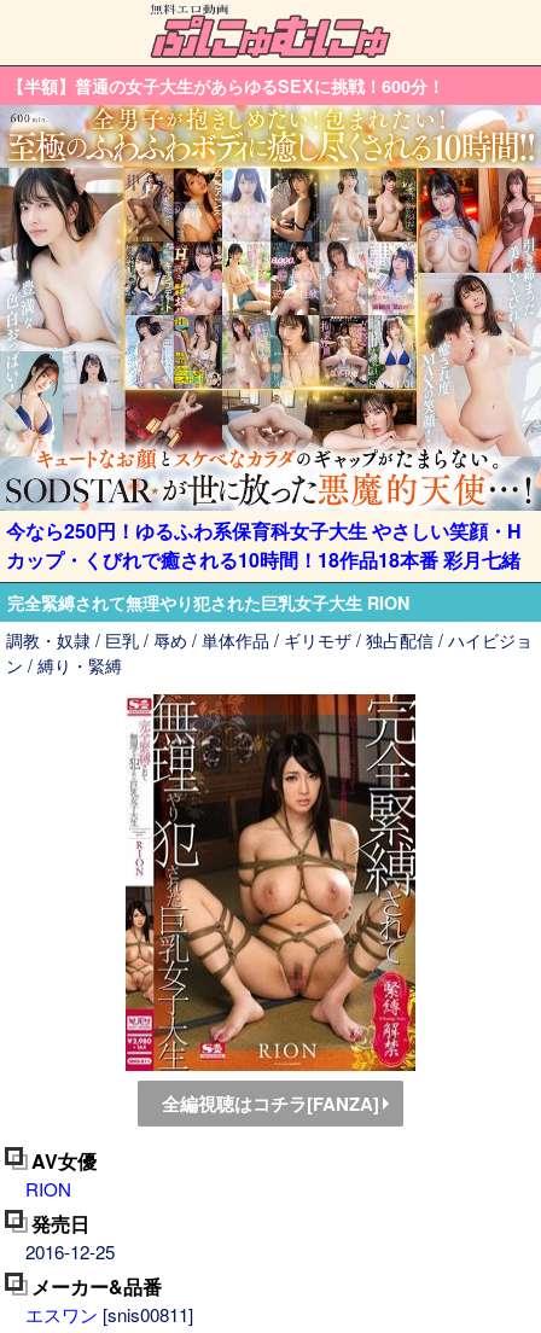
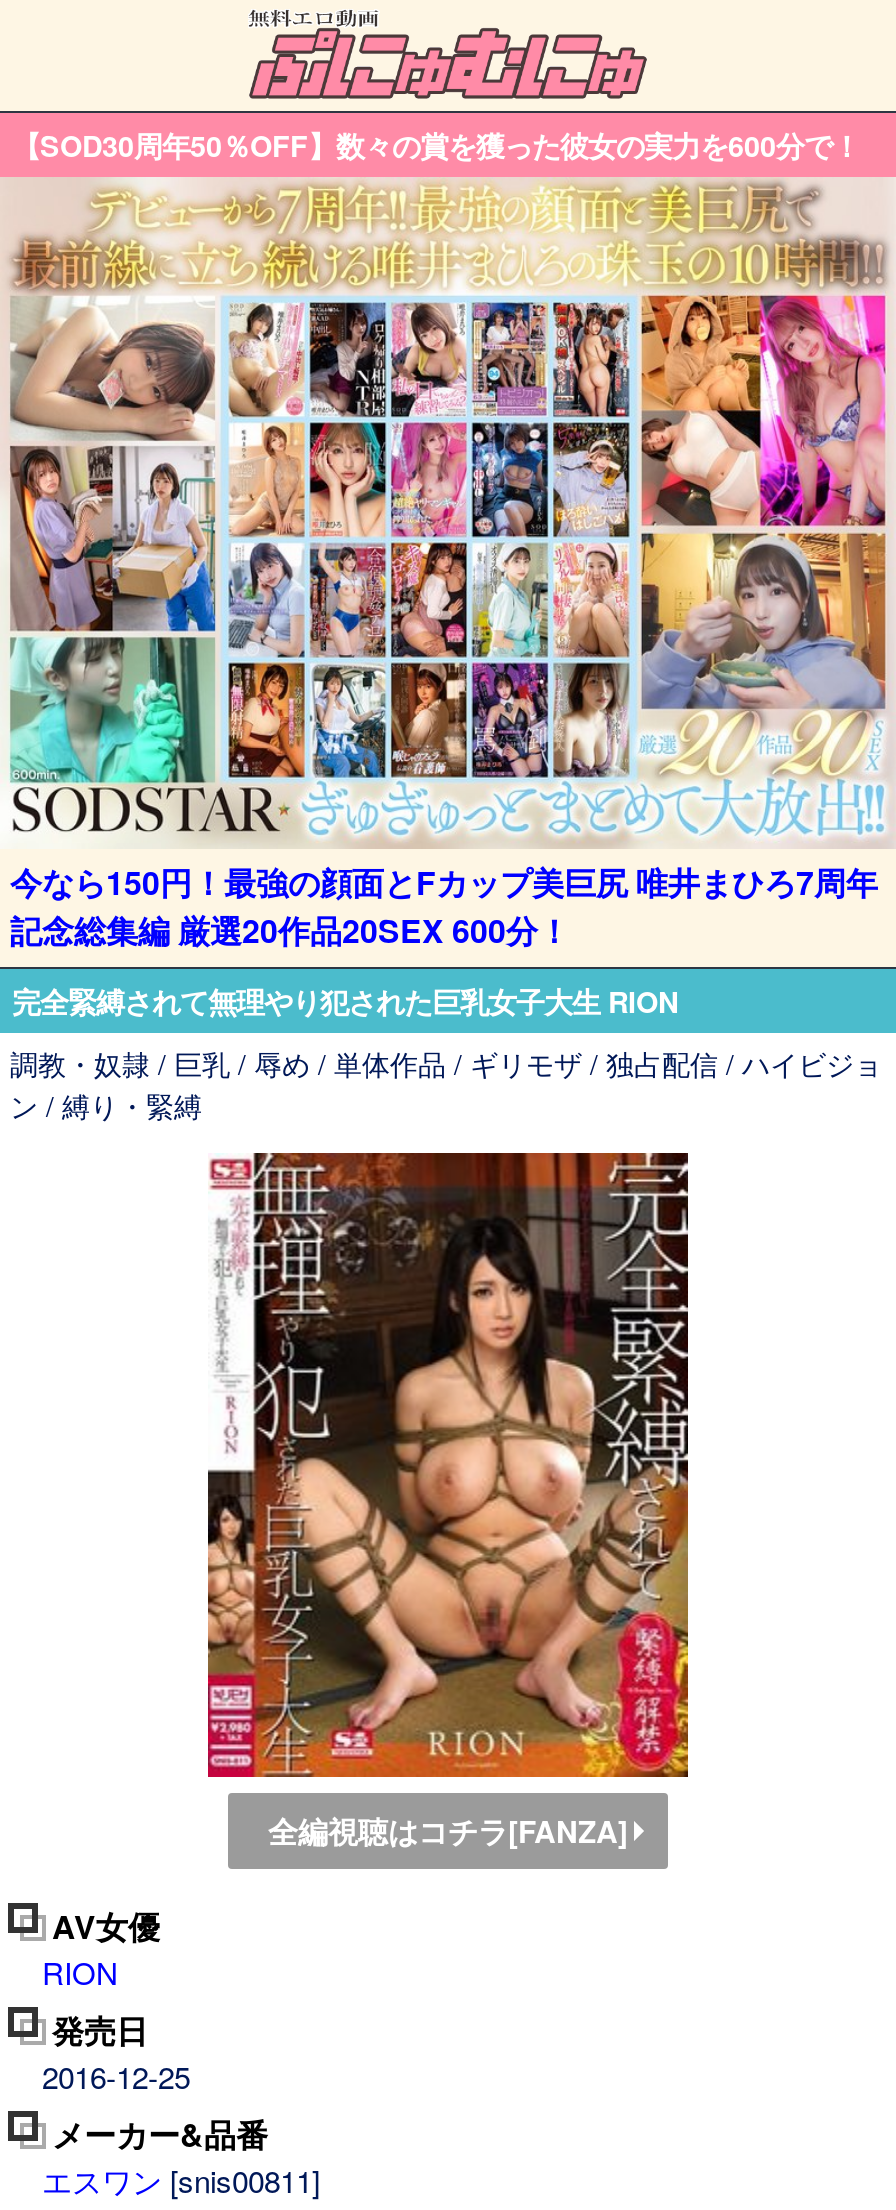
[7,74,444,98] 【半額】普通の女子大生があらゆるSEXに挑戦！600分！ -> [12,125,860,165] 【SOD30周年50％OFF】数々の賞を獲った彼女の実力を600分で！
[4,107,537,574] [image] | 今なら250円！ゆるふわ系保育科女子大生 やさしい笑顔・H | カップ・くびれで癒される10時間！18作品18本番 彩月七緒 -> [6,181,890,953] [image] | 今なら150円！最強の顔面とFカップ美巨尻 唯井まひろ7周年 | 記念総集編 厳選20作品20SEX 600分！

